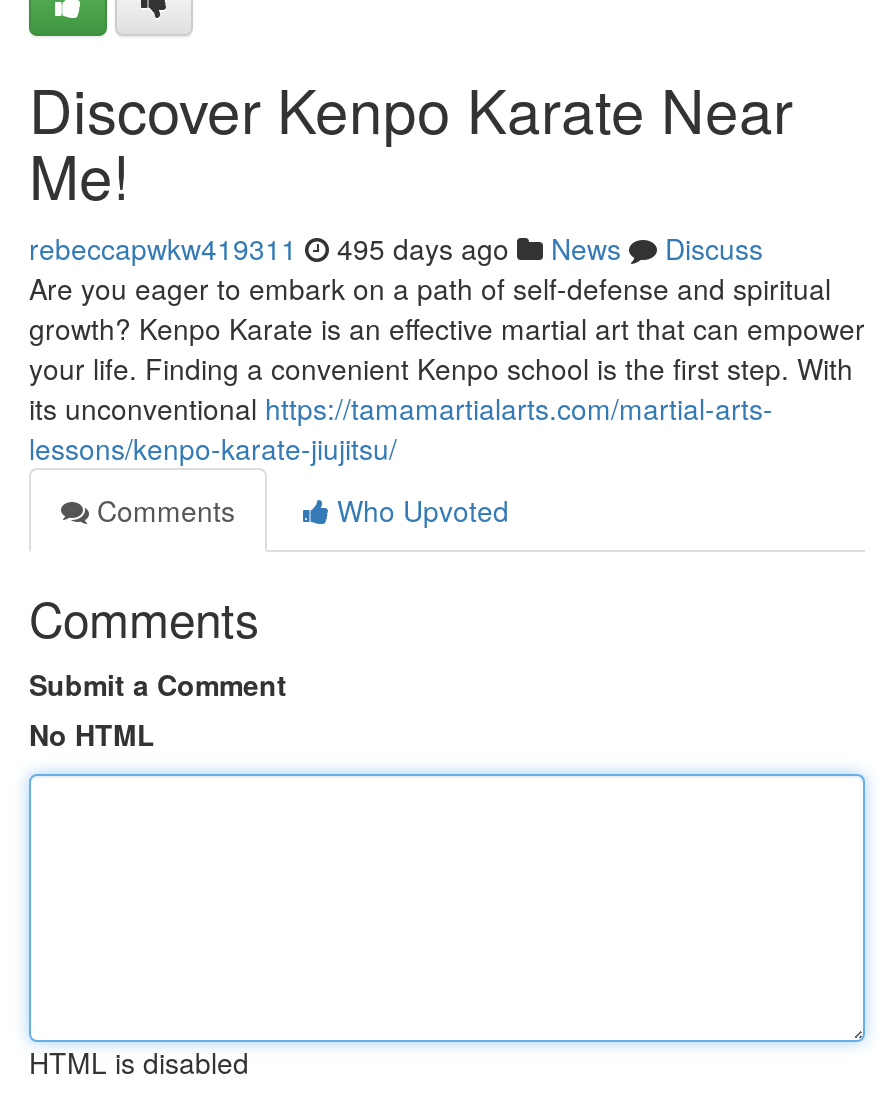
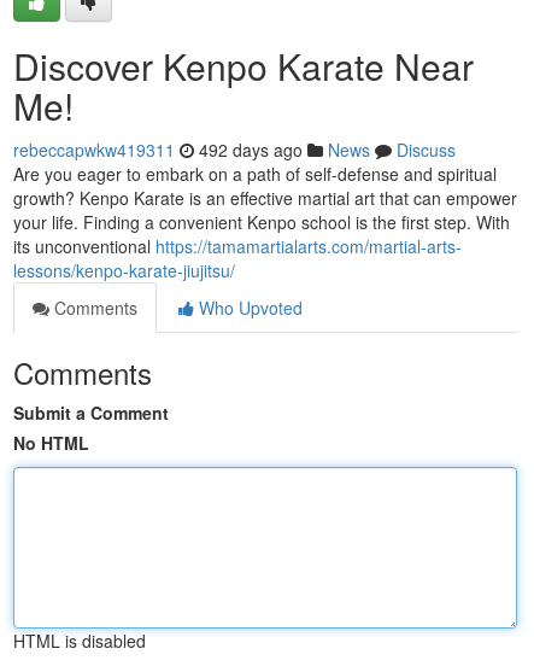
[29,228,763,268] rebeccapwkw419311 495 days ago News Discuss -> [13,138,456,162] rebeccapwkw419311 492 days ago News Discuss

